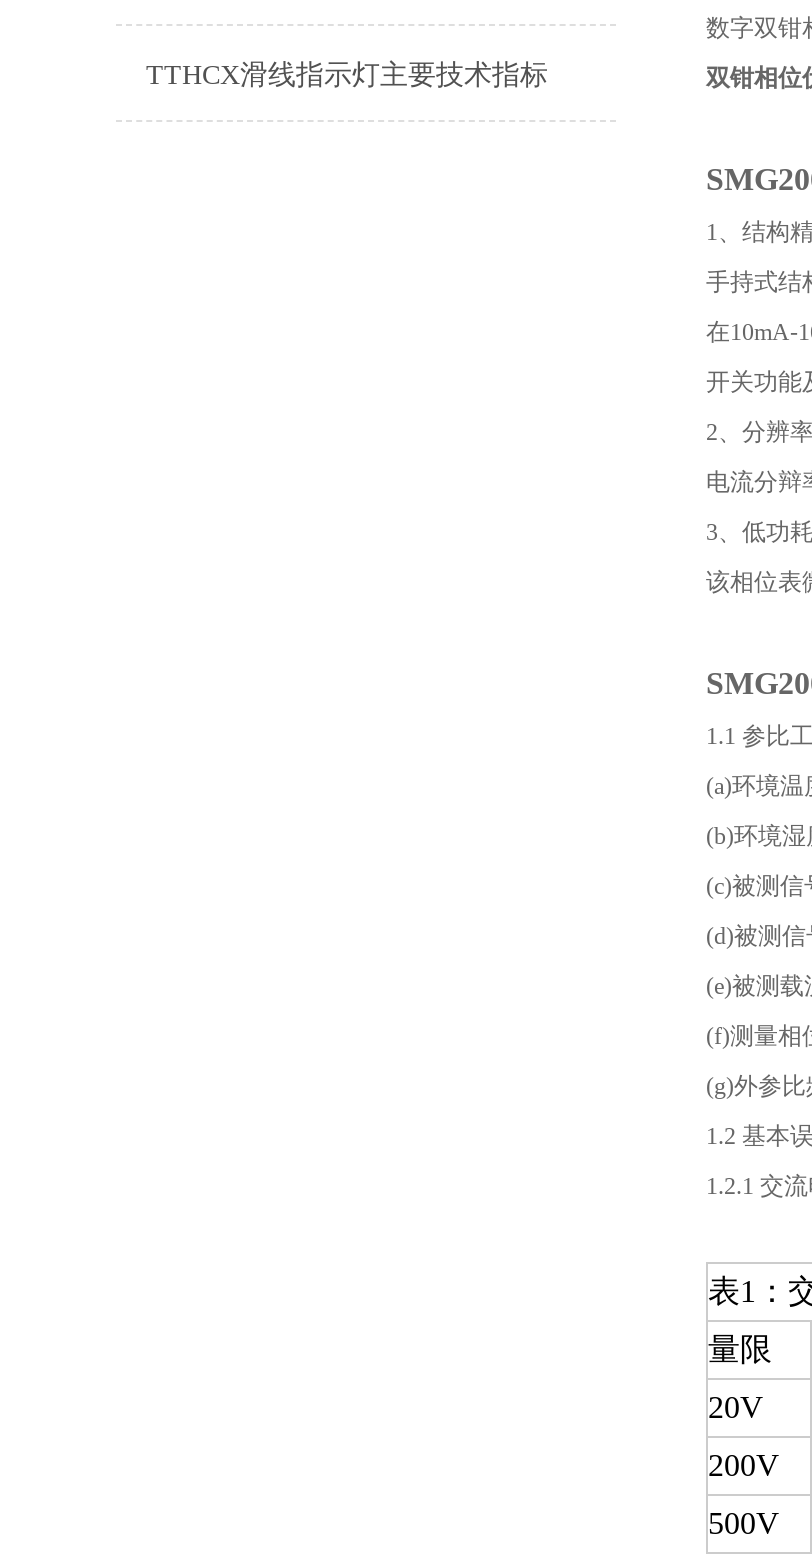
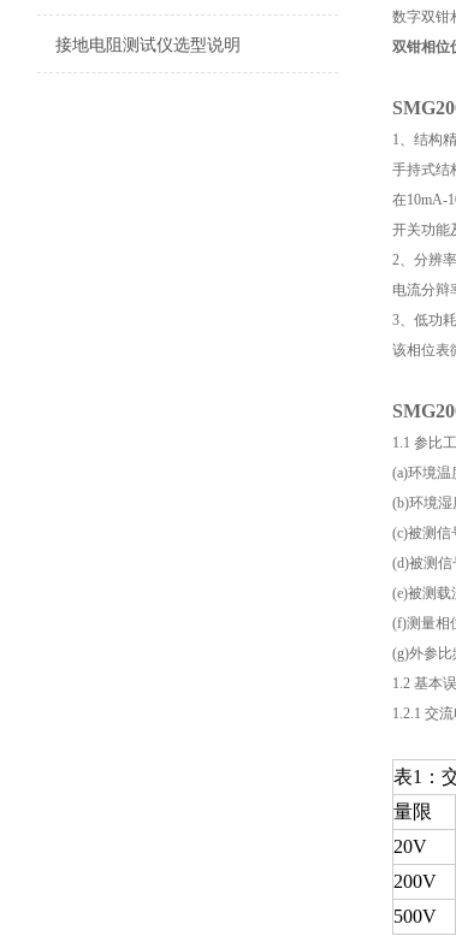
[146,60,548,90] TTHCX滑线指示灯主要技术指标 -> [55,36,241,54] 接地电阻测试仪选型说明

